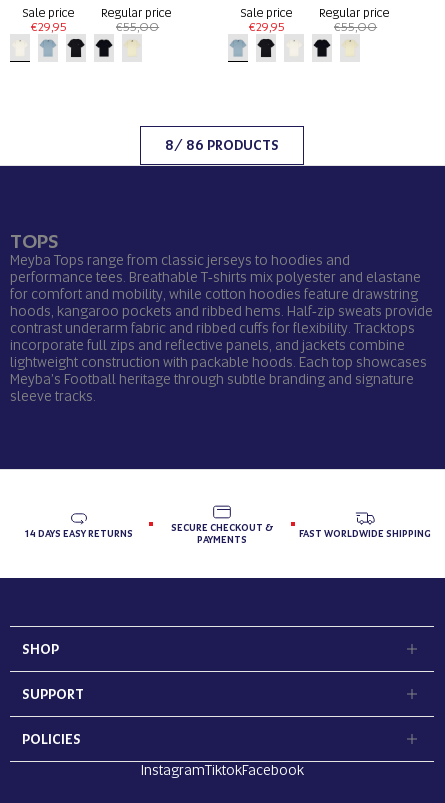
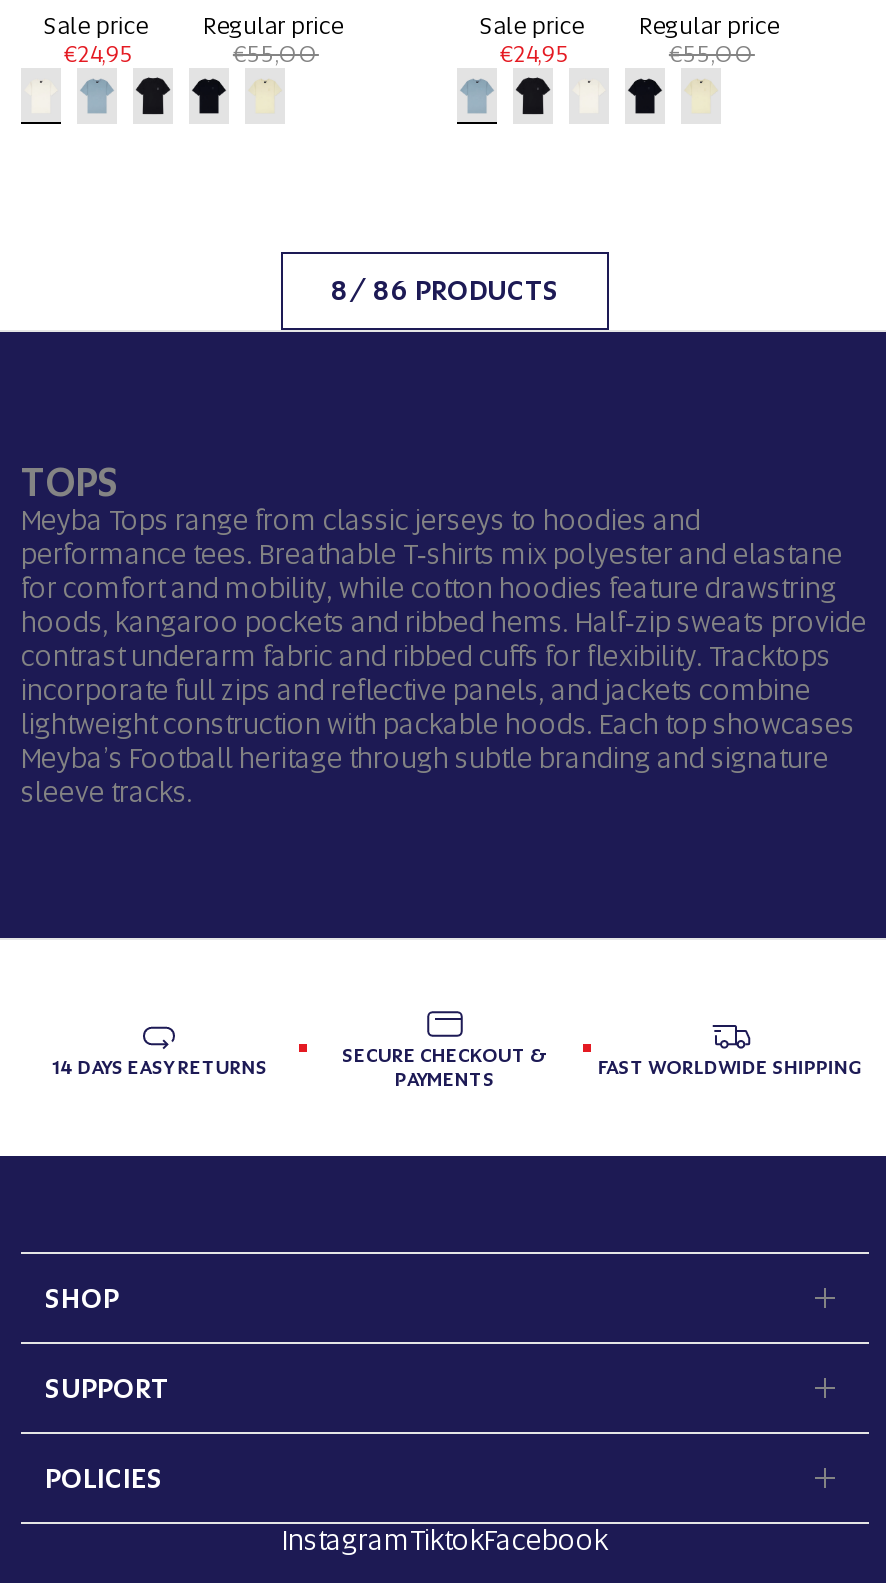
[31,19,67,35] €29,95 -> [64,38,134,70] €24,95
[249,19,285,35] €29,95 -> [500,38,570,70] €24,95

